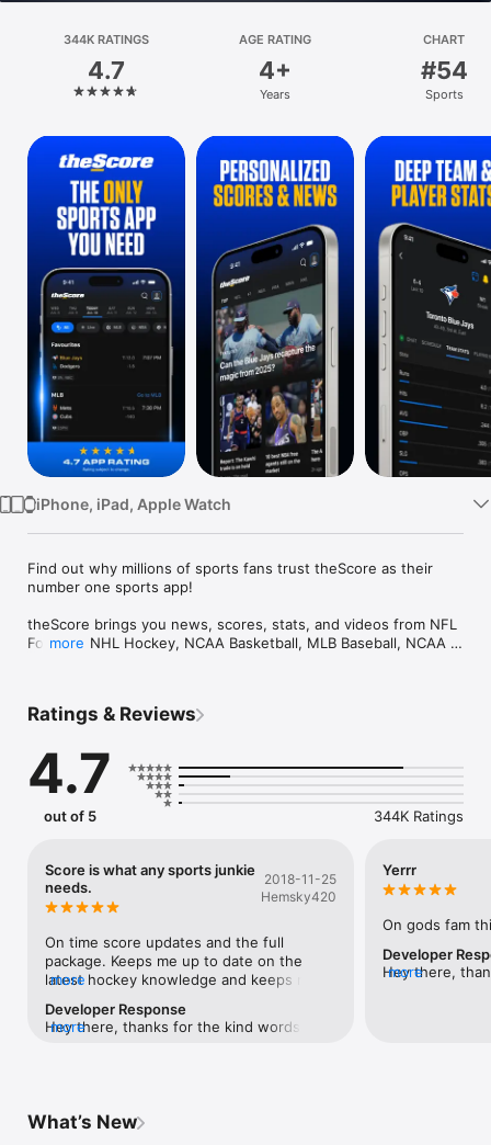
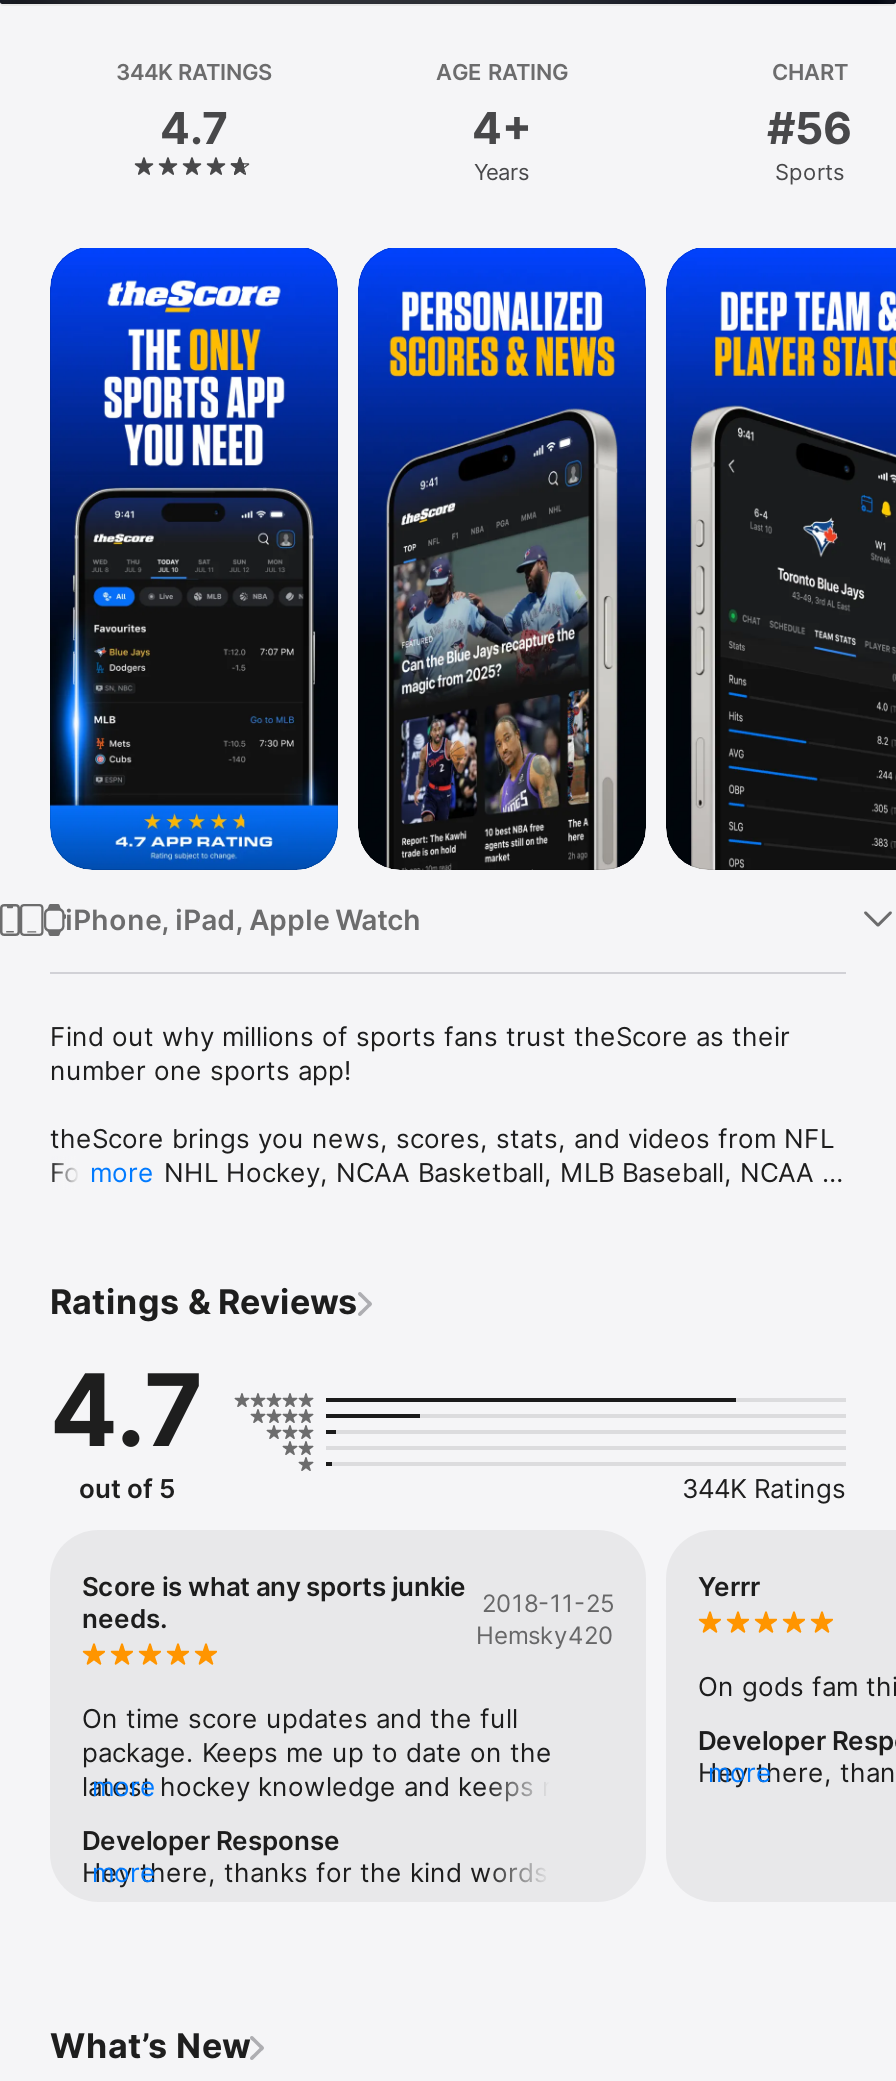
[420,56,467,84] #54 -> [767,102,853,154] #56

